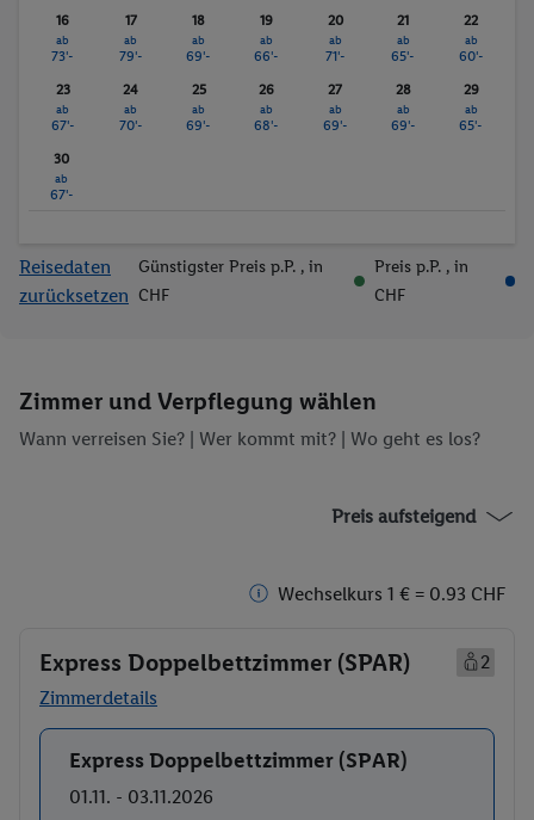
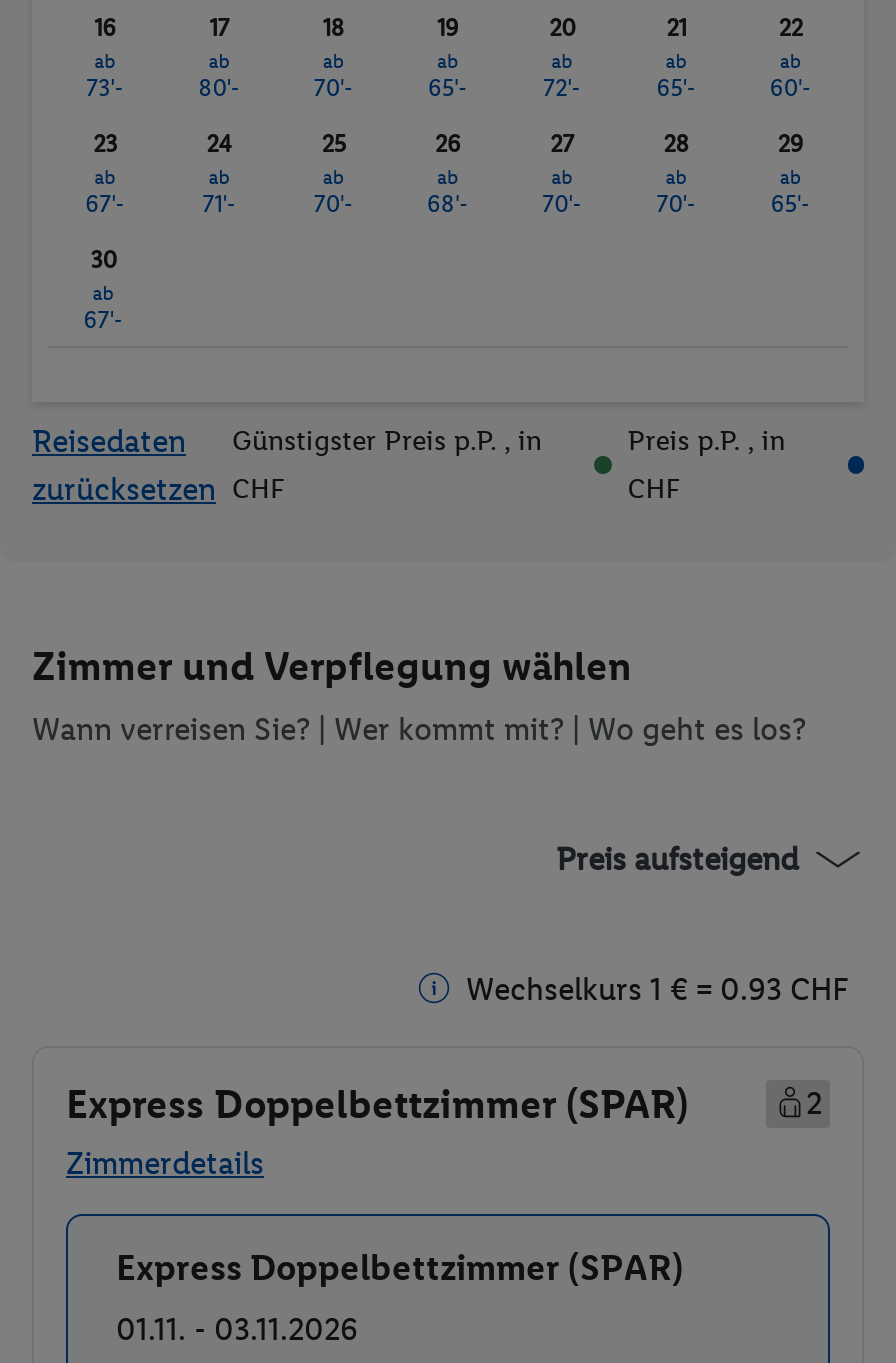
[119,48,143,64] 79'- -> [198,74,240,102] 80'-
[186,48,211,64] 69'- -> [314,74,354,102] 70'-
[254,48,280,64] 66'- -> [428,74,468,102] 65'-
[325,48,345,64] 71'- -> [543,74,581,102] 72'-
[119,117,143,134] 70'- -> [202,190,236,218] 71'-
[186,117,211,134] 69'- -> [314,190,354,218] 70'-
[323,117,348,134] 69'- -> [542,190,582,218] 70'-
[391,117,416,134] 69'- -> [657,190,697,218] 70'-

